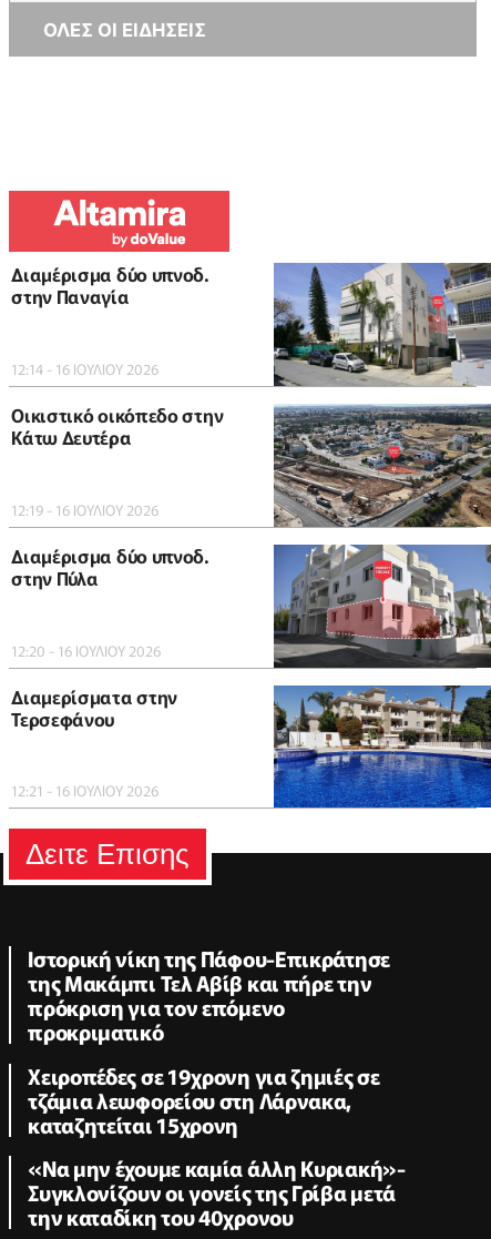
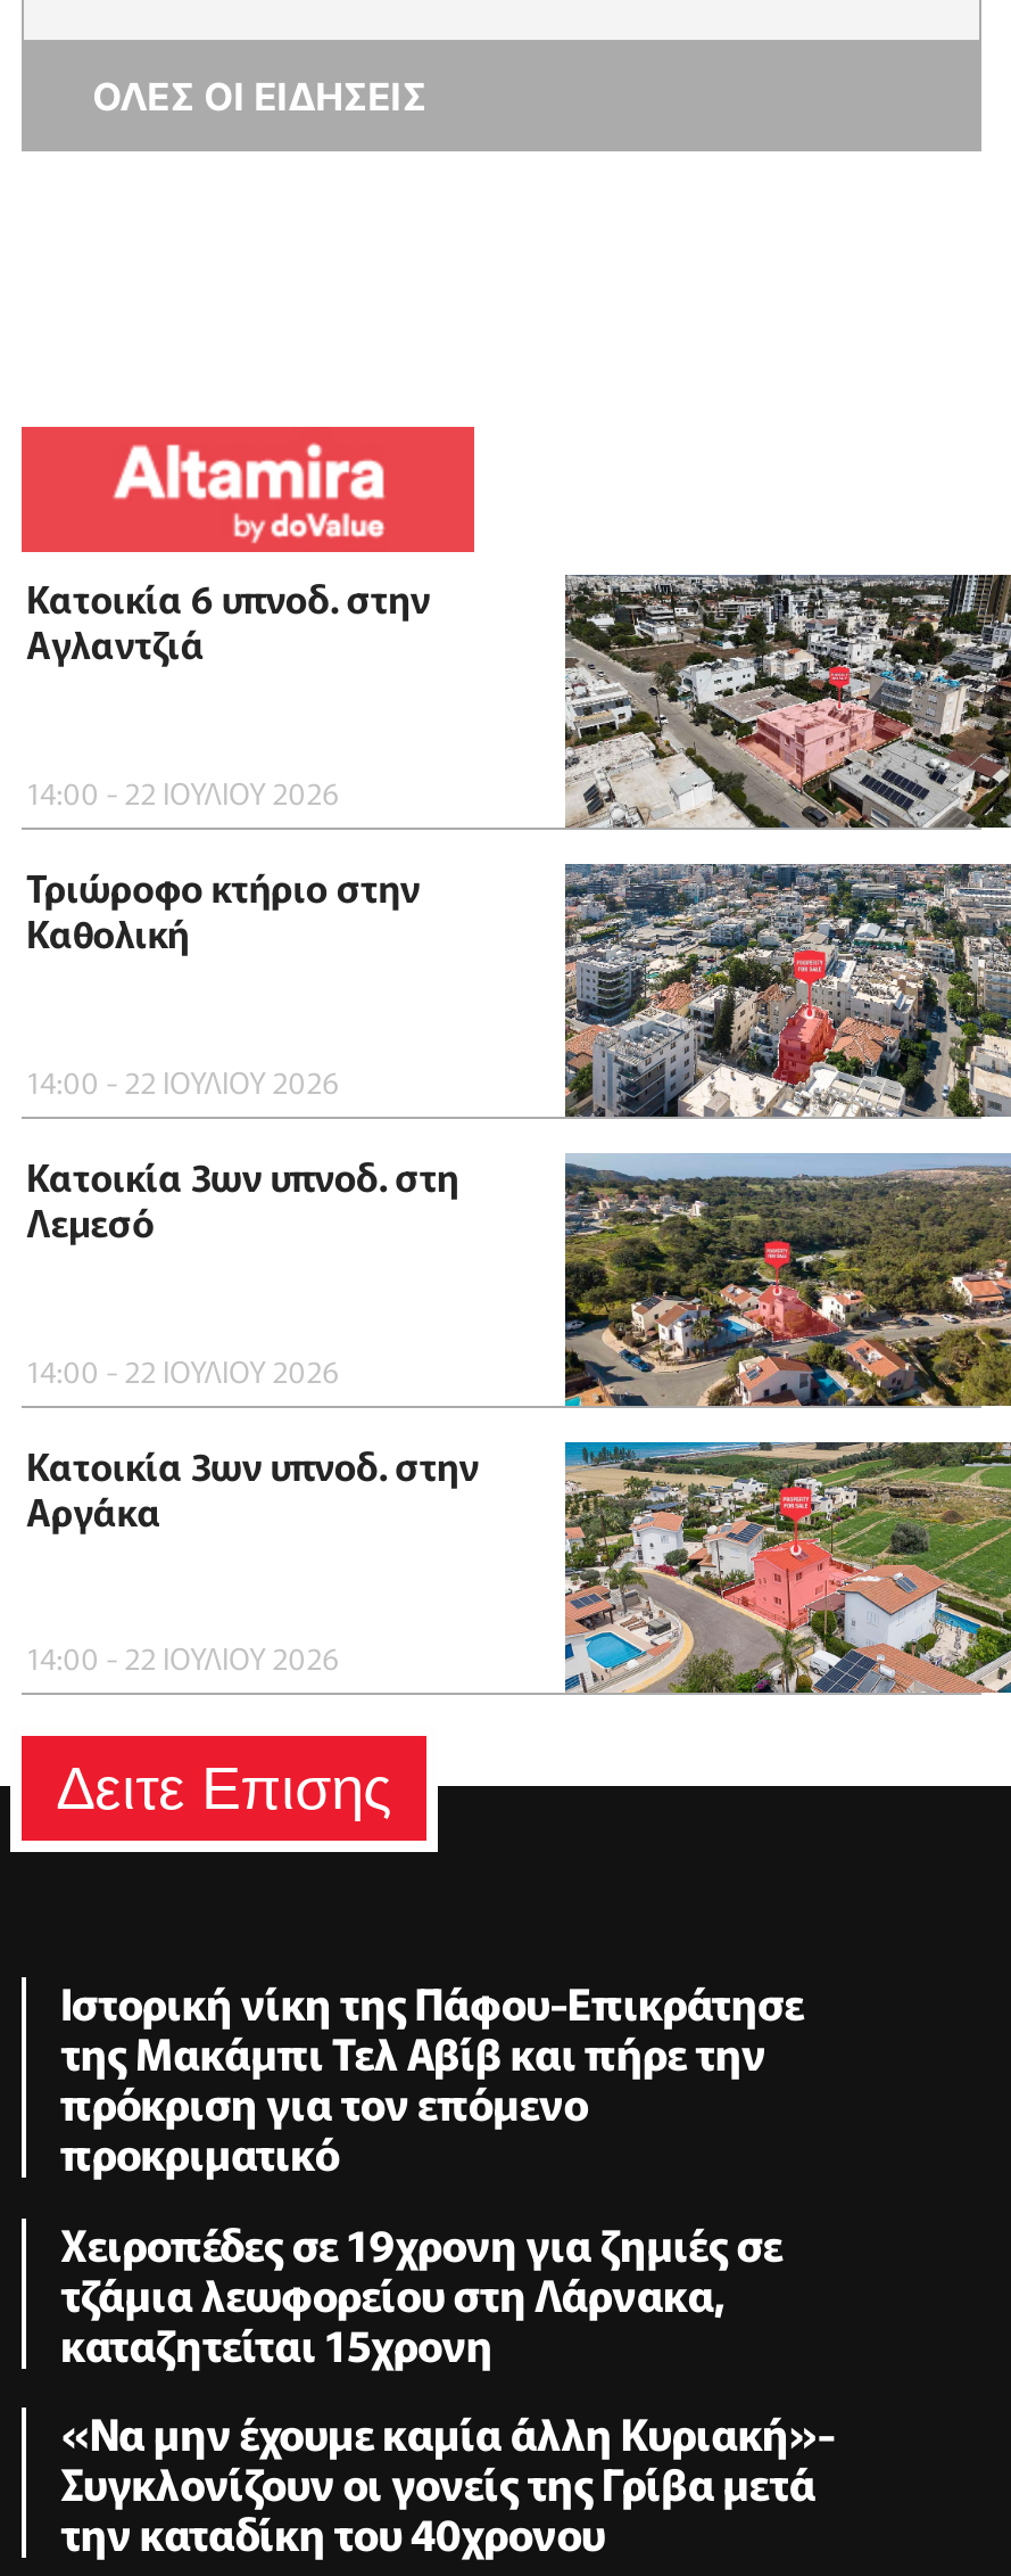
[11,260,208,309] Διαμέρισμα δύο υπνοδ. | στην Παναγία -> [26,570,430,670] Κατοικία 6 υπνοδ. στην | Αγλαντζιά
[273,262,488,387] [image] -> [563,573,1004,830] [image]
[11,358,159,379] 12:14 - 16 ΙΟΥΛΙΟΥ 2026 -> [26,770,338,813] 14:00 - 22 ΙΟΥΛΙΟΥ 2026
[11,401,223,450] Οικιστικό οικόπεδο στην | Κάτω Δευτέρα -> [26,859,420,959] Τριώροφο κτήριο στην | Καθολική
[274,404,488,528] [image] -> [565,864,1004,1119] [image]
[11,499,159,520] 12:19 - 16 ΙΟΥΛΙΟΥ 2026 -> [26,1059,338,1102] 14:00 - 22 ΙΟΥΛΙΟΥ 2026
[11,542,208,591] Διαμέρισμα δύο υπνοδ. | στην Πύλα -> [26,1148,459,1248] Κατοικία 3ων υπνοδ. στη | Λεμεσό
[273,545,488,669] [image] -> [563,1153,1004,1408] [image]
[11,639,161,661] 12:20 - 16 ΙΟΥΛΙΟΥ 2026 -> [26,1348,338,1391] 14:00 - 22 ΙΟΥΛΙΟΥ 2026
[11,683,177,732] Διαμερίσματα στην | Τερσεφάνου -> [26,1437,479,1537] Κατοικία 3ων υπνοδ. στην | Αργάκα
[273,684,488,809] [image] -> [563,1440,1004,1695] [image]
[11,780,159,801] 12:21 - 16 ΙΟΥΛΙΟΥ 2026 -> [26,1637,338,1680] 14:00 - 22 ΙΟΥΛΙΟΥ 2026

